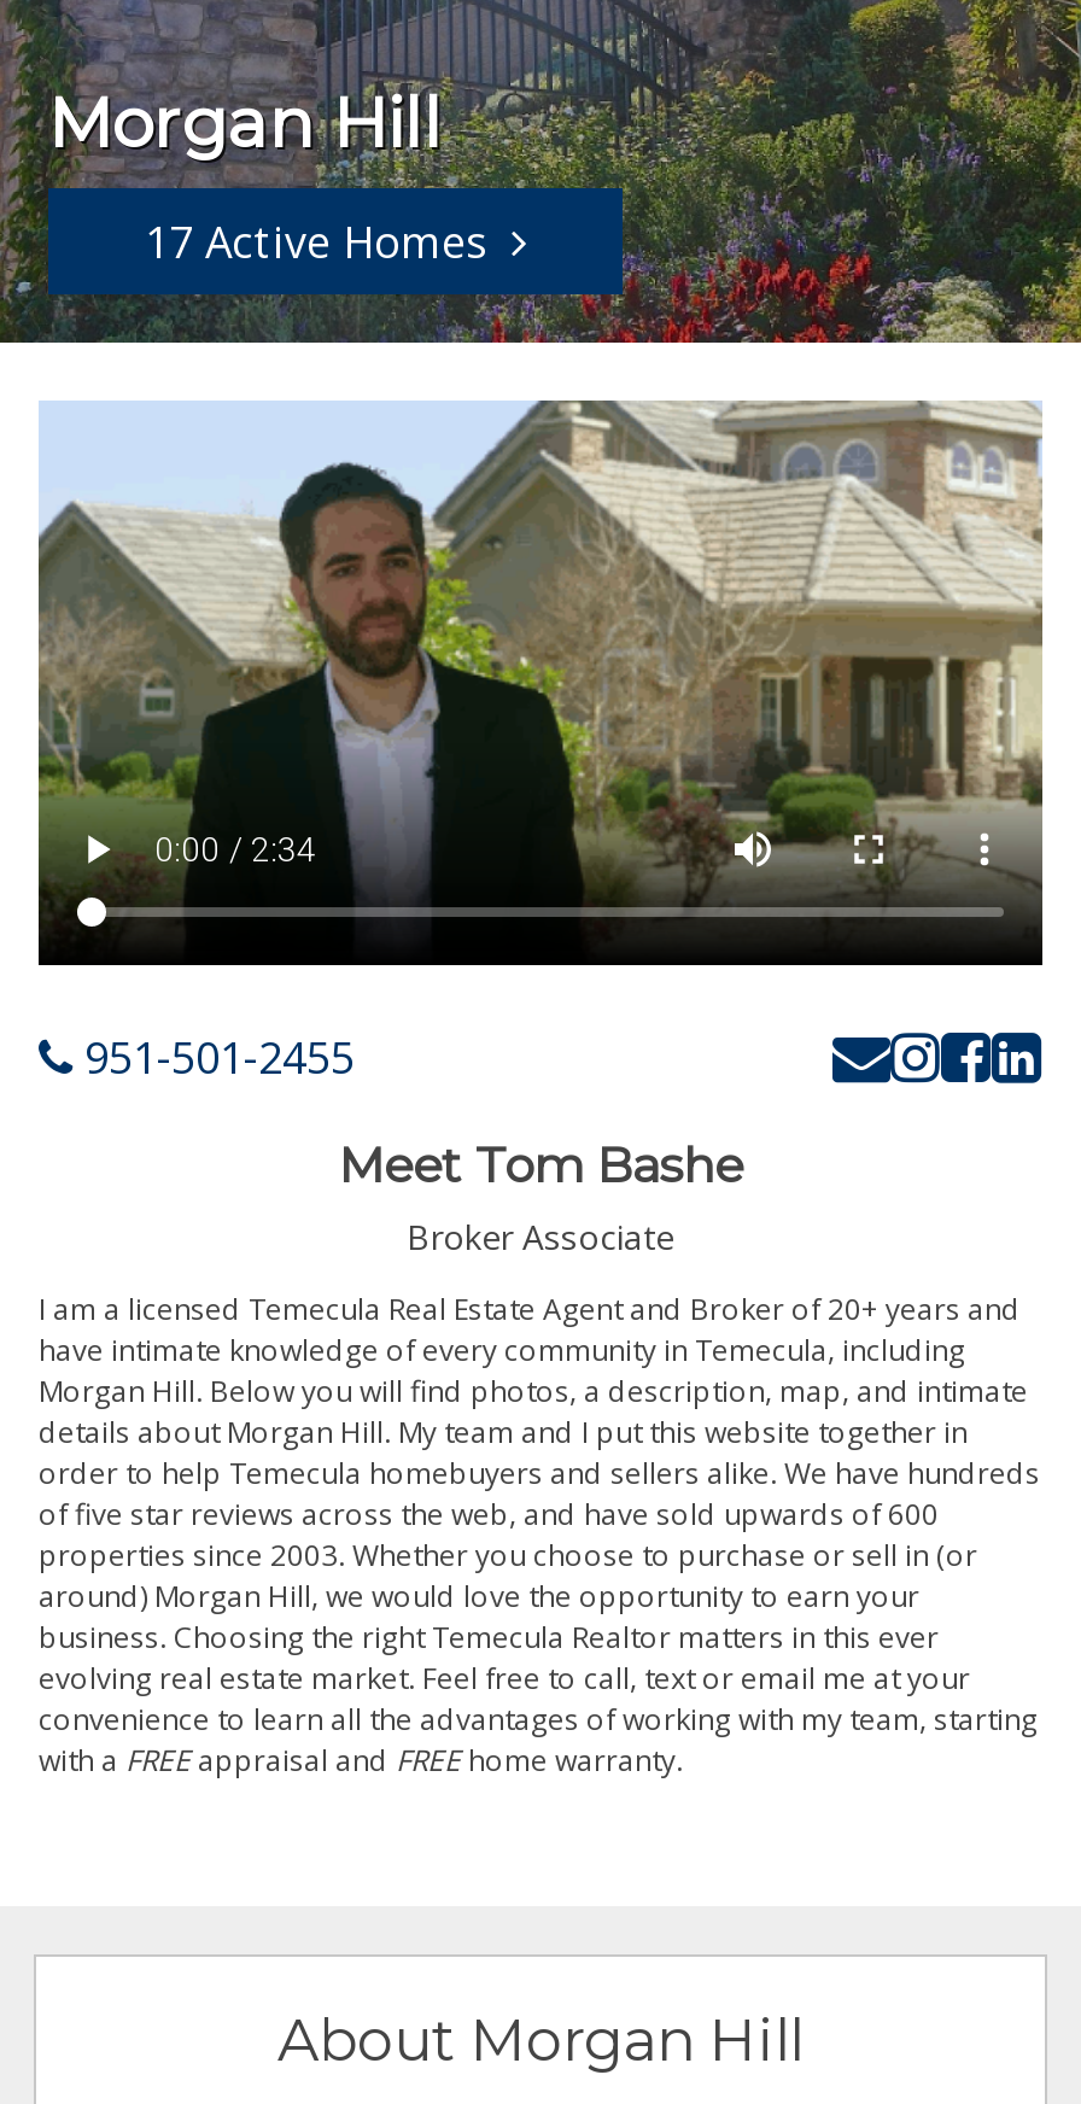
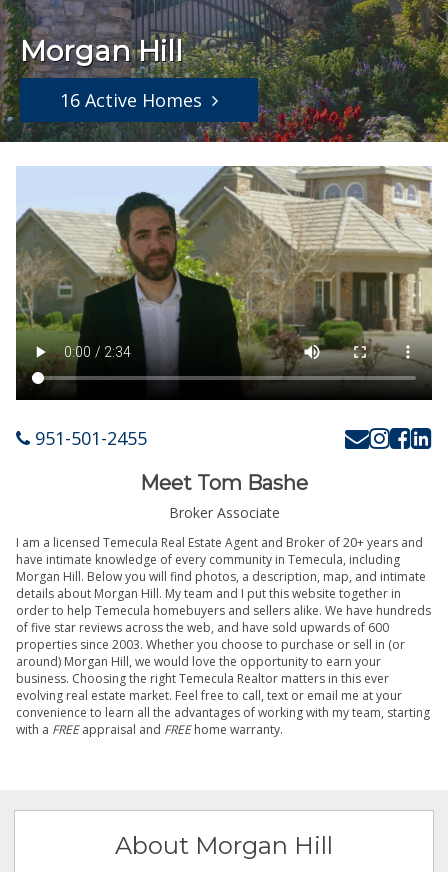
[145,212,487,270] 17 Active Homes -> [60,88,202,112] 16 Active Homes

